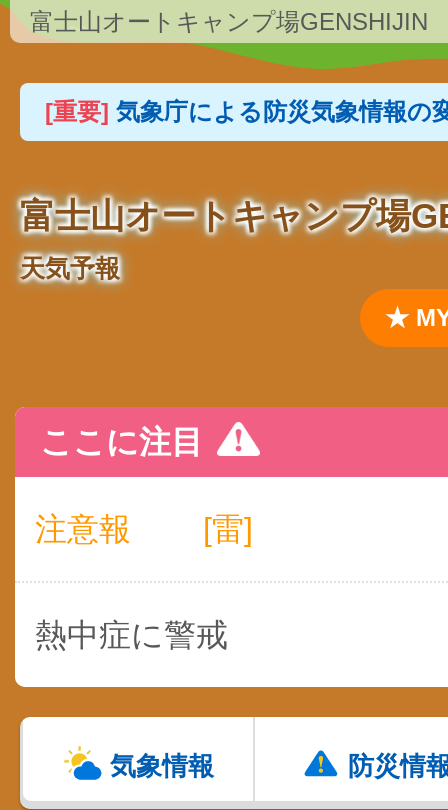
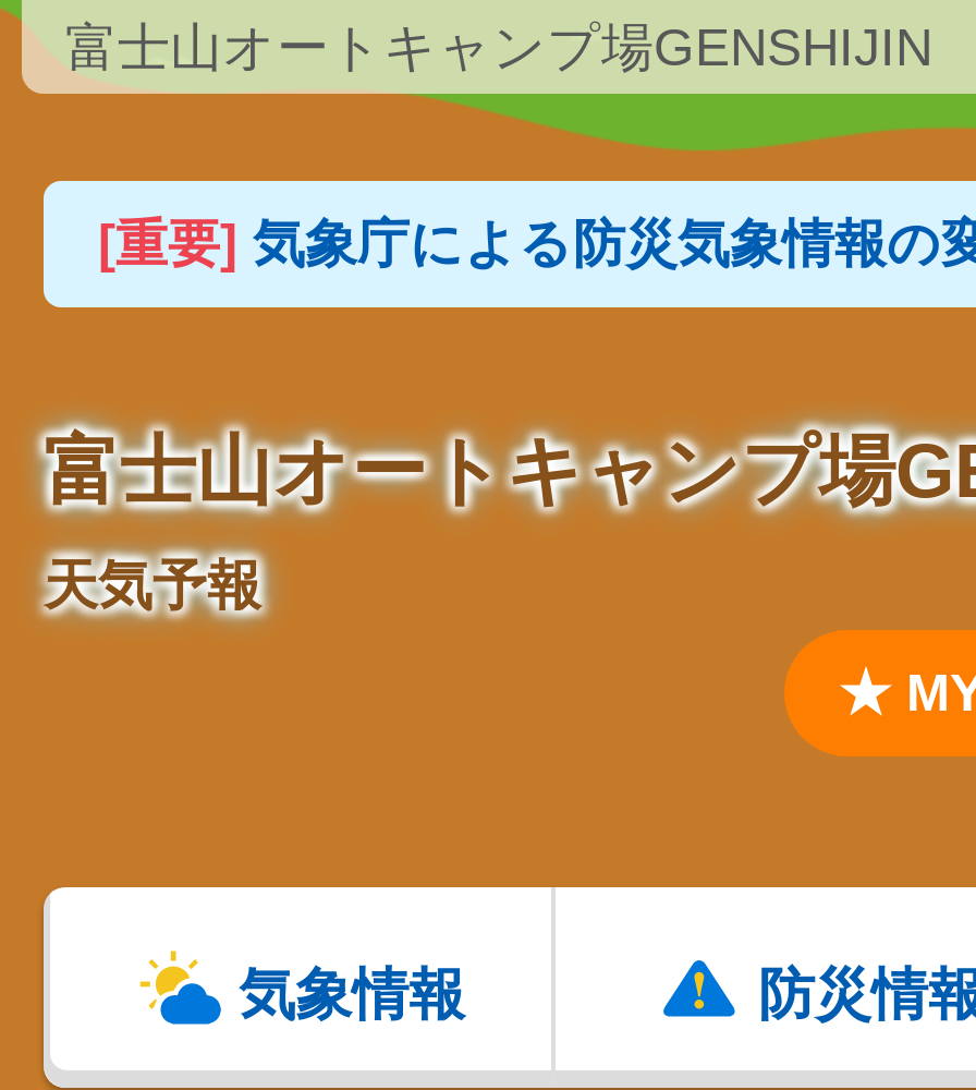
[14,407,445,688] [image] | ここに注目 | 注意報 | [雷] | 熱中症に警戒 -> none

